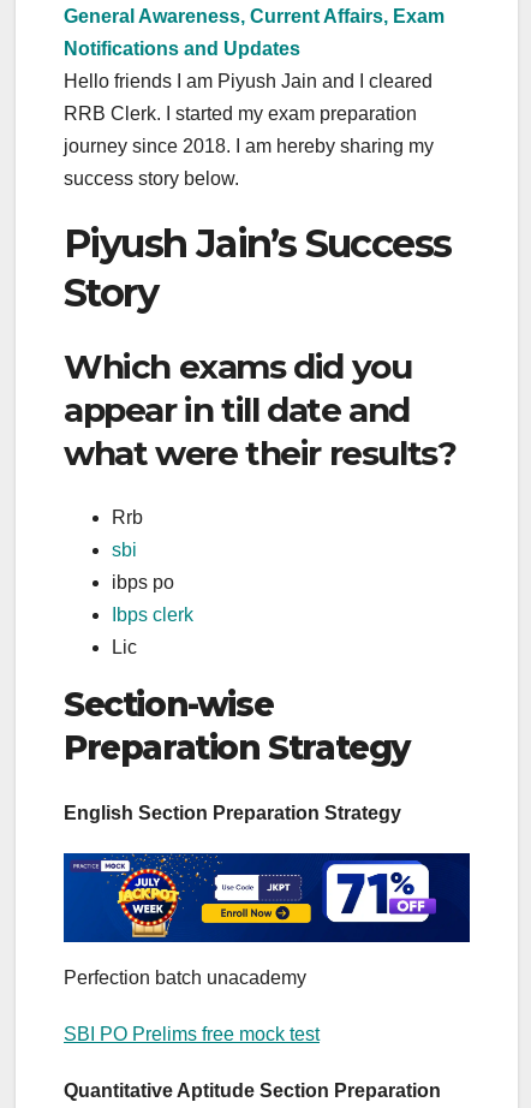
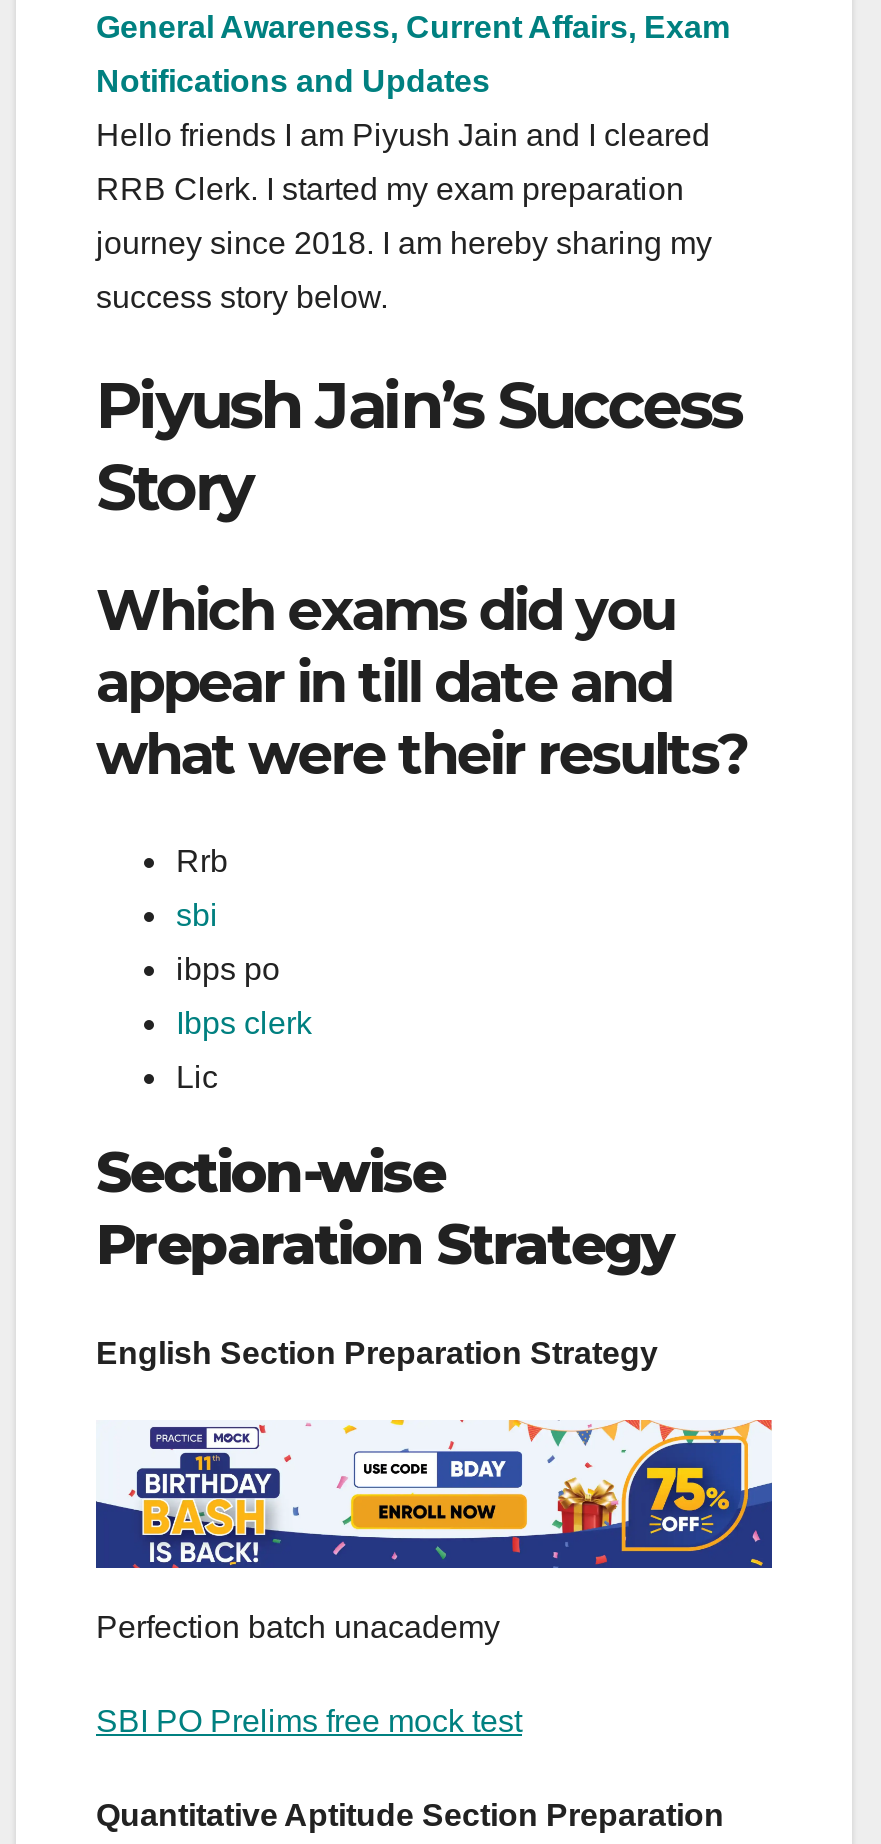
[62,852,471,943] [image] -> [94,1418,774,1570] [image]

